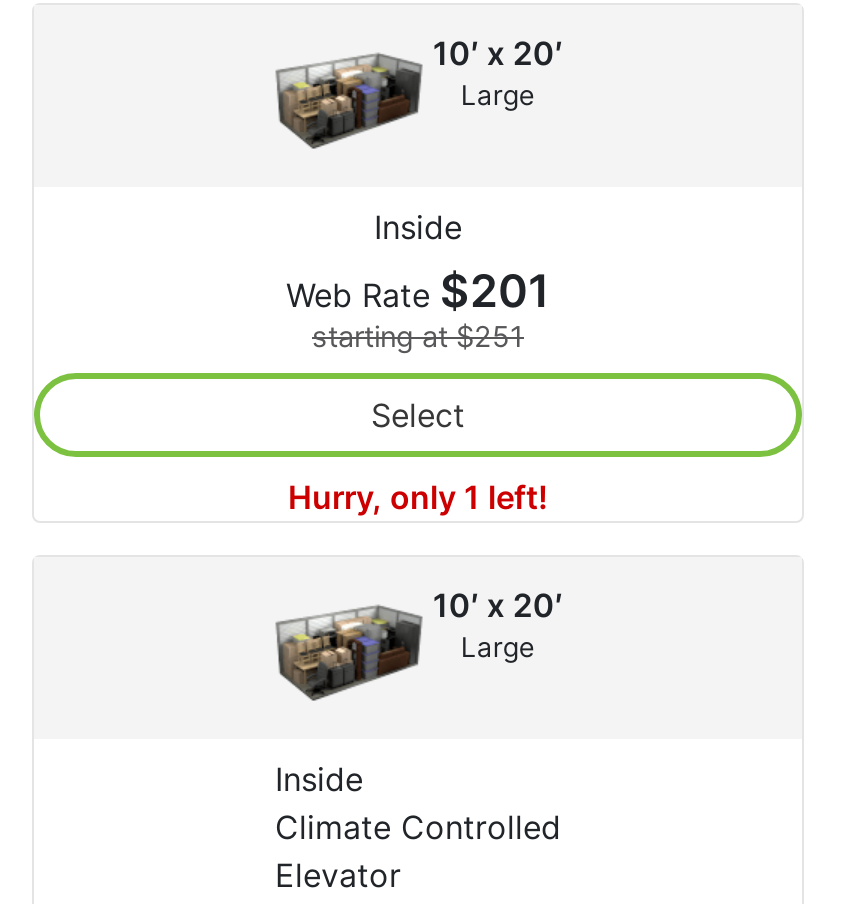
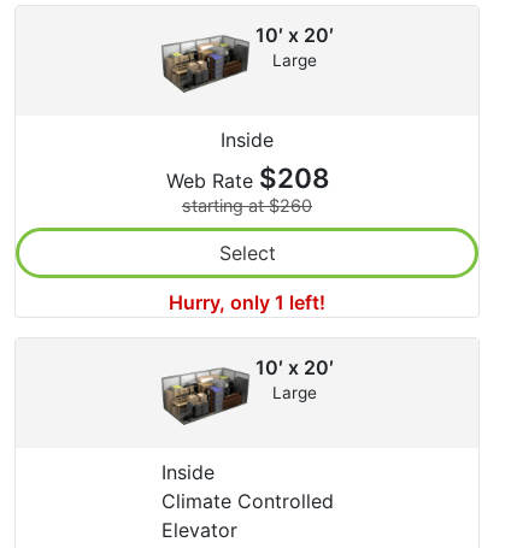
[286,263,550,317] Web Rate $201 -> [166,162,328,194] Web Rate $208
[312,319,524,353] starting at $251 -> [182,195,312,216] starting at $260

